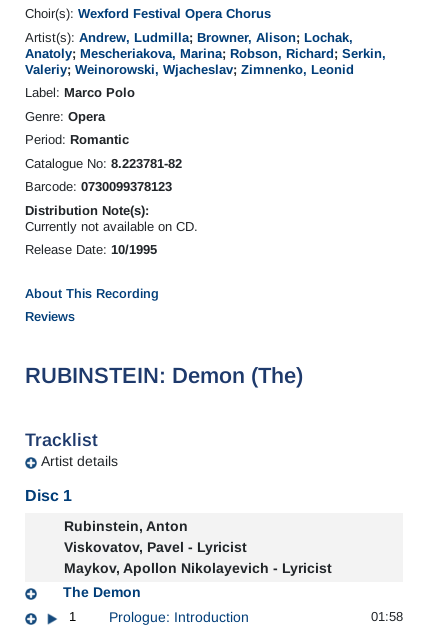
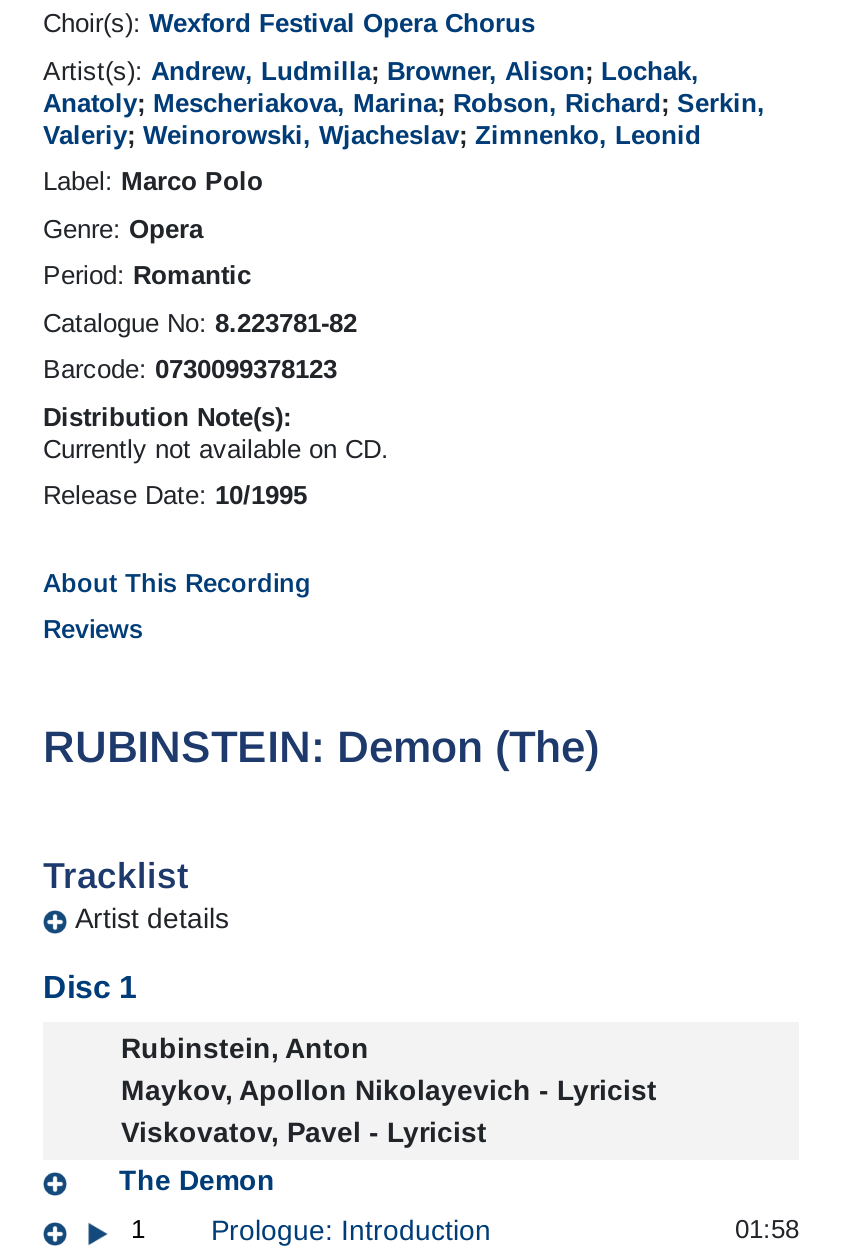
moved [64,539,247,555] -> [121,1117,487,1149]: Viskovatov, Pavel - Lyricist
moved [64,560,332,576] -> [121,1075,657,1107]: Maykov, Apollon Nikolayevich - Lyricist

